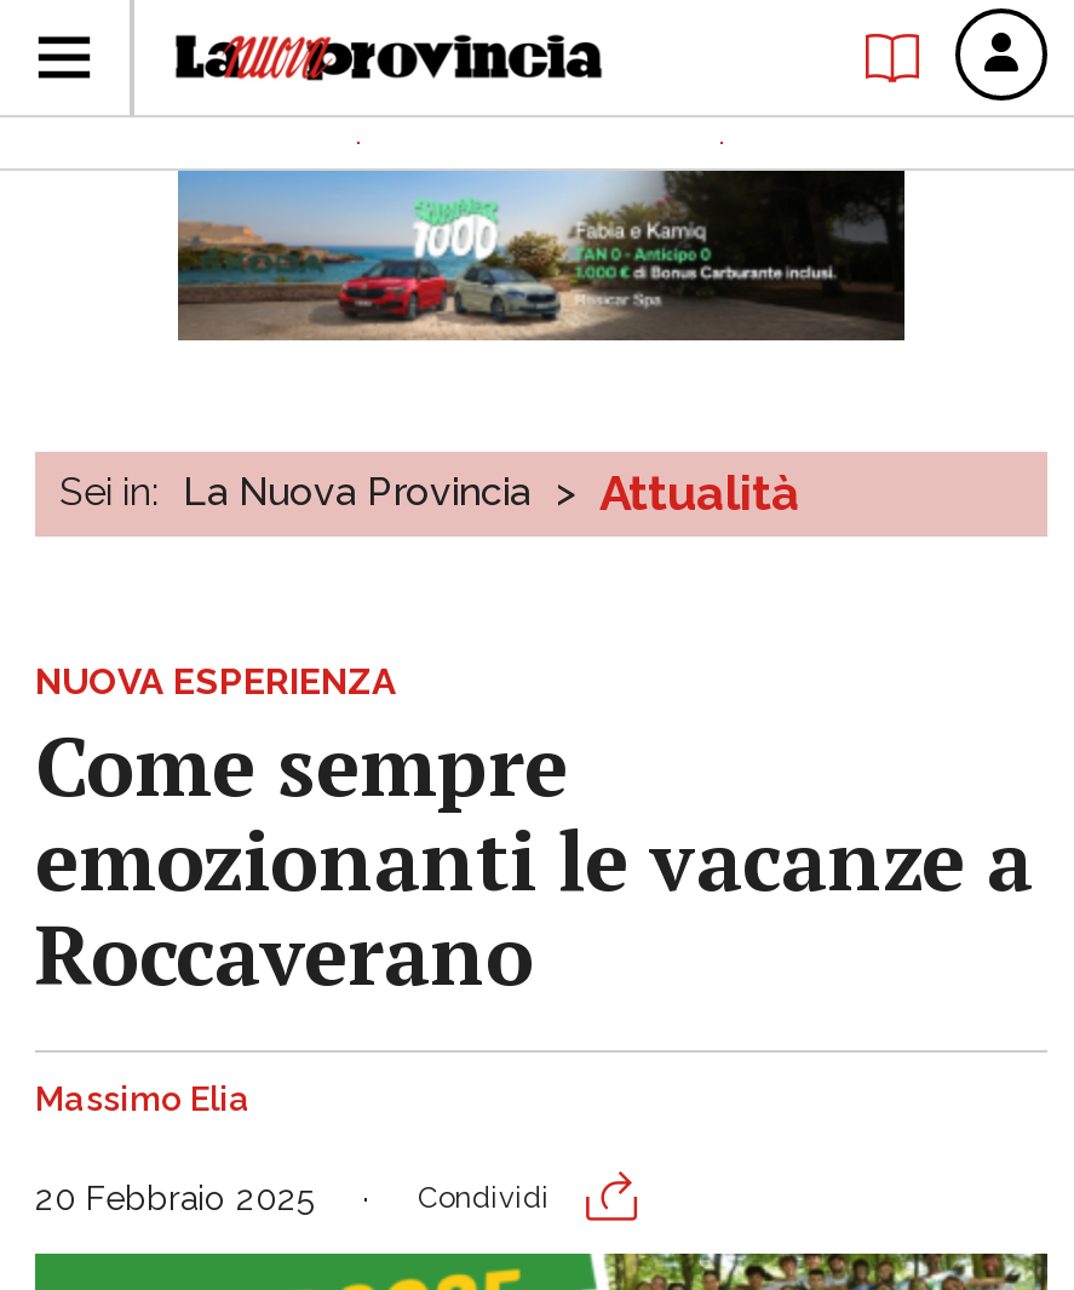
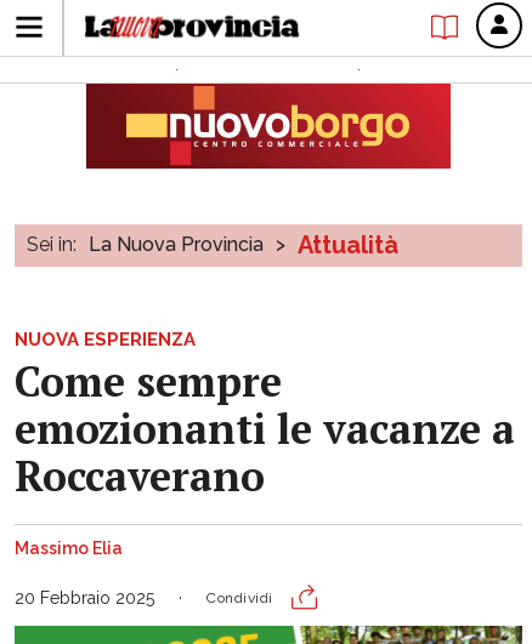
[176,168,907,343] [image] -> [85,82,452,170] [image]

